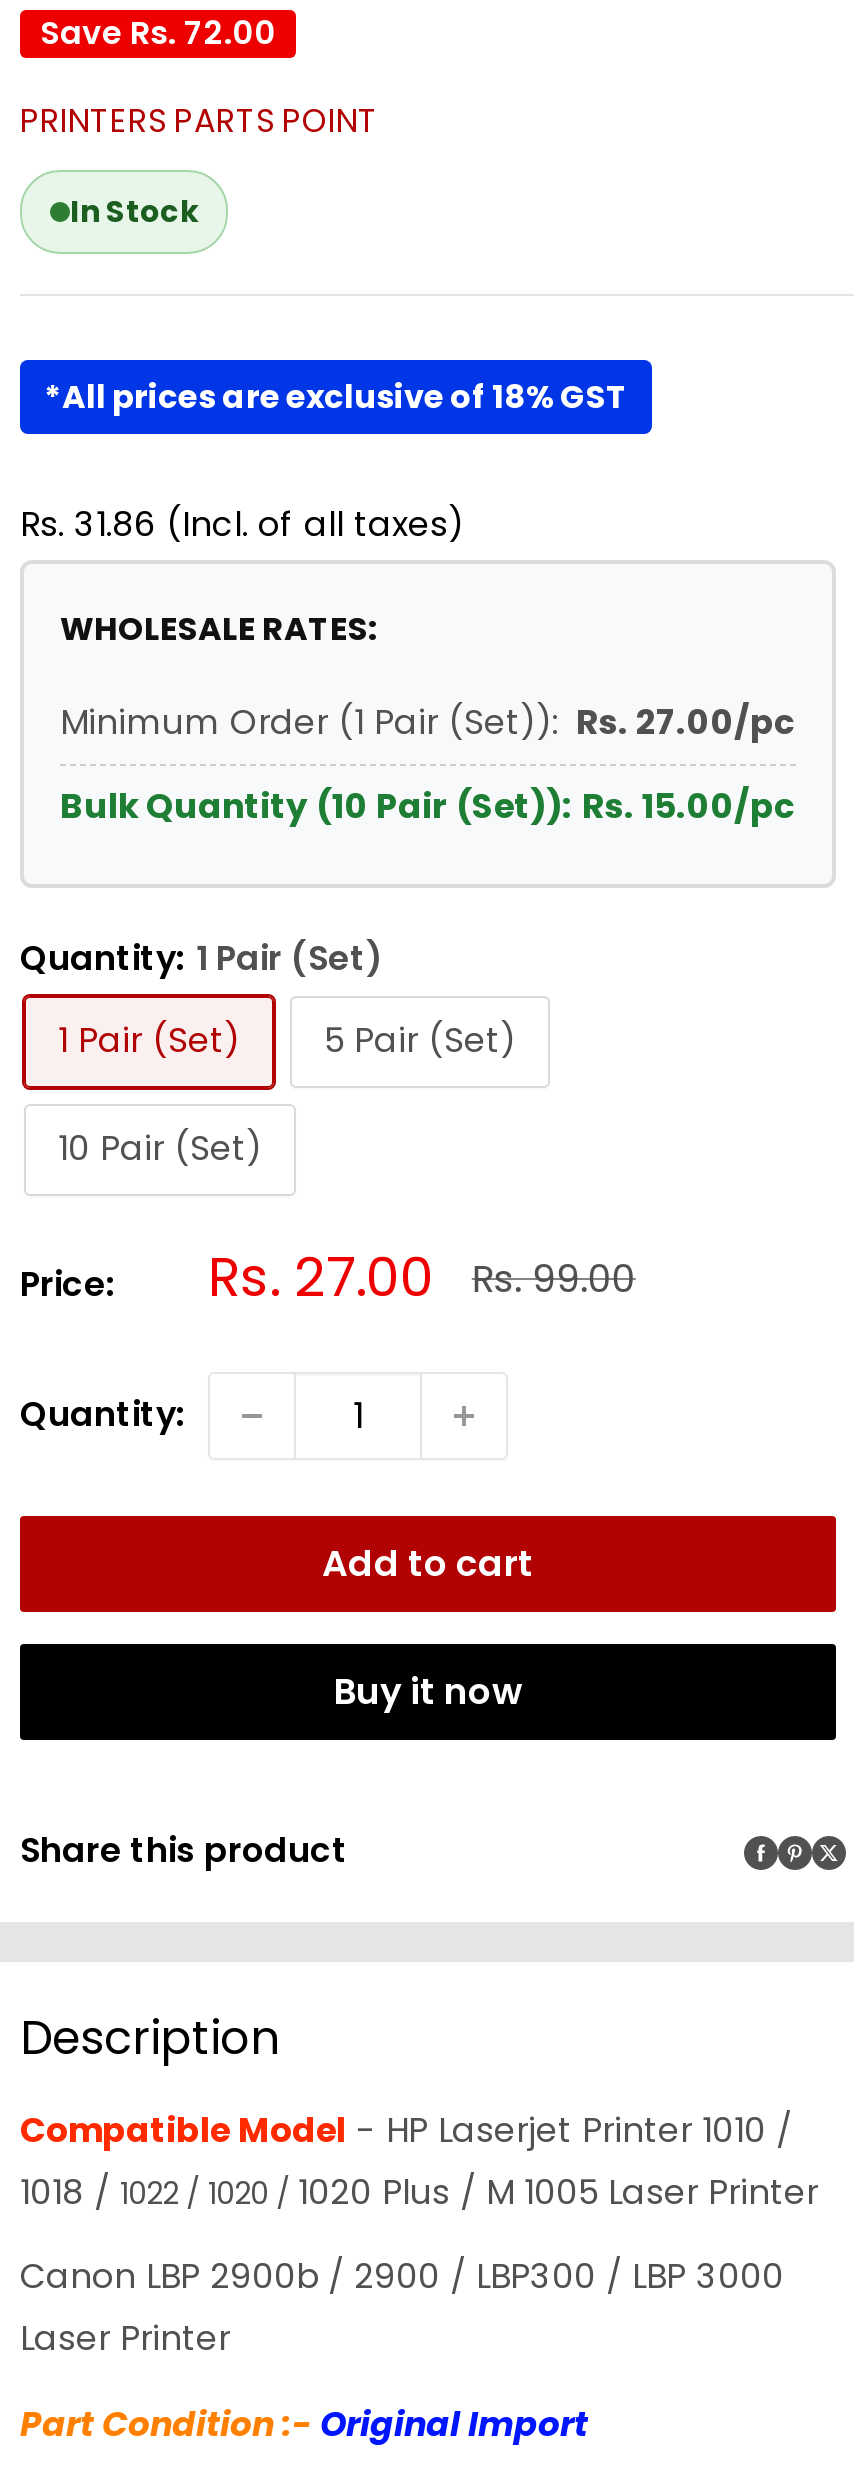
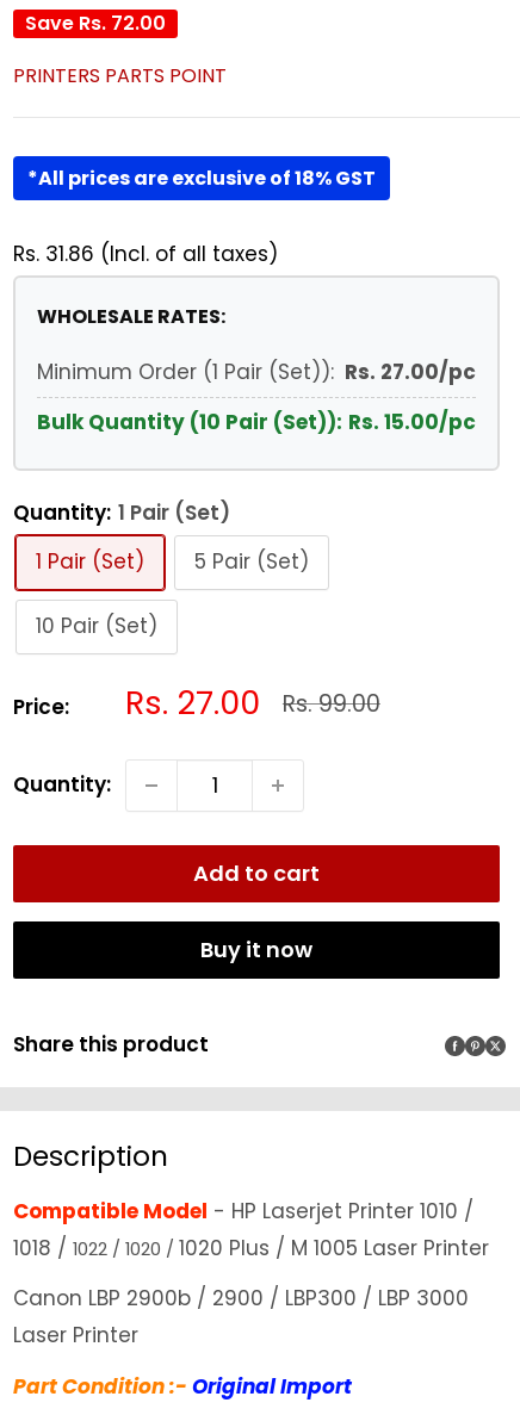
[70,190,198,232] In Stock -> none

